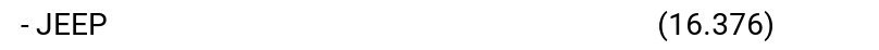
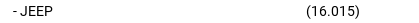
[657,7,775,42] (16.376) -> [306,3,360,19] (16.015)

